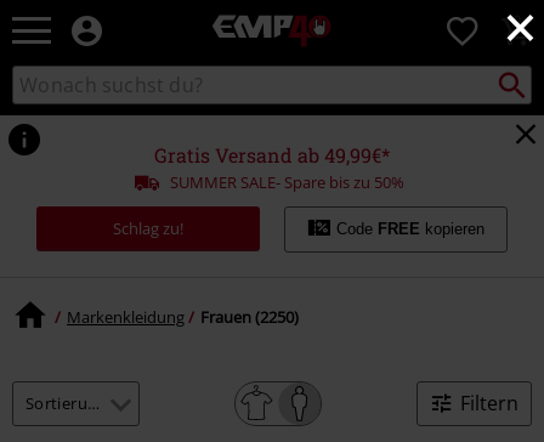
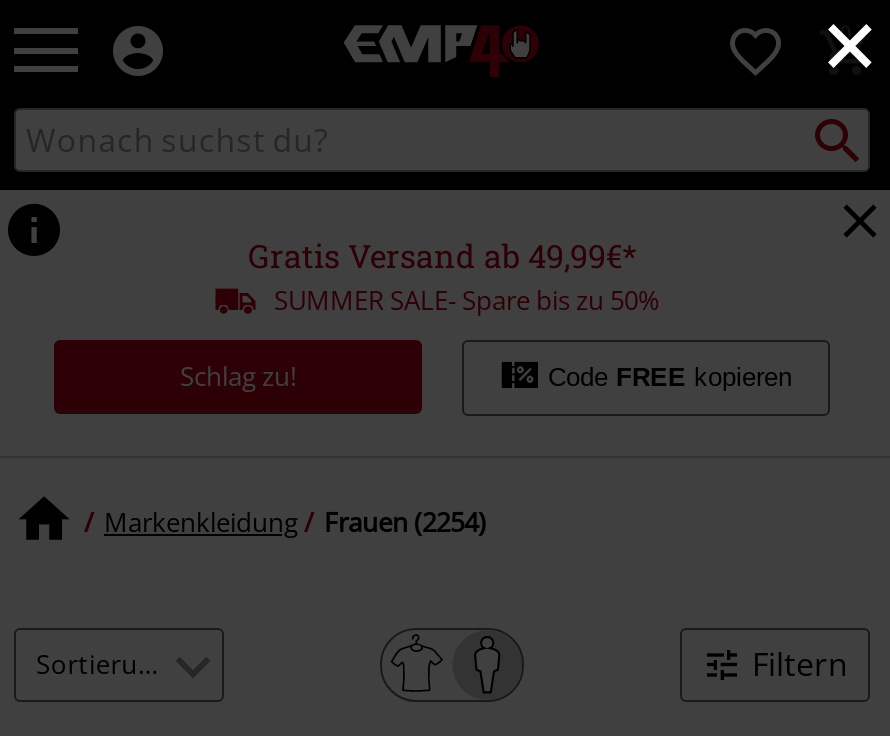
[67,306,299,328] Markenkleidung Frauen (2250) -> [104,504,486,540] Markenkleidung Frauen (2254)

